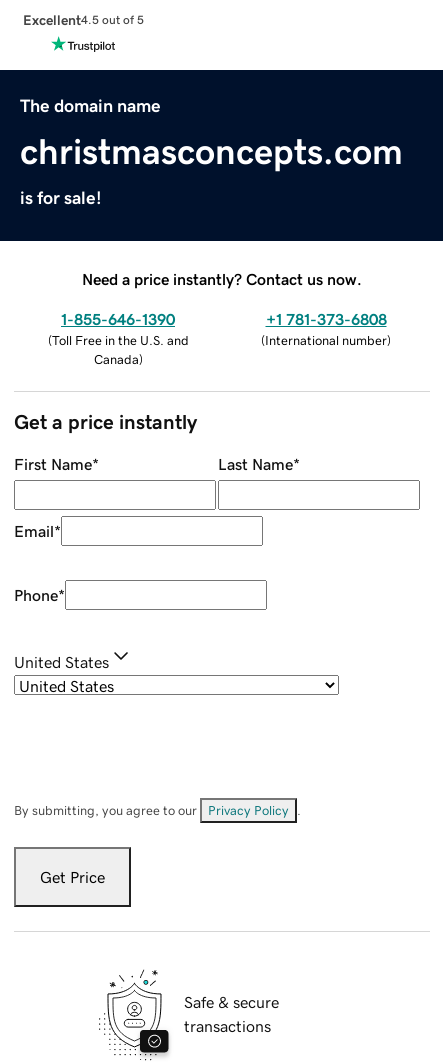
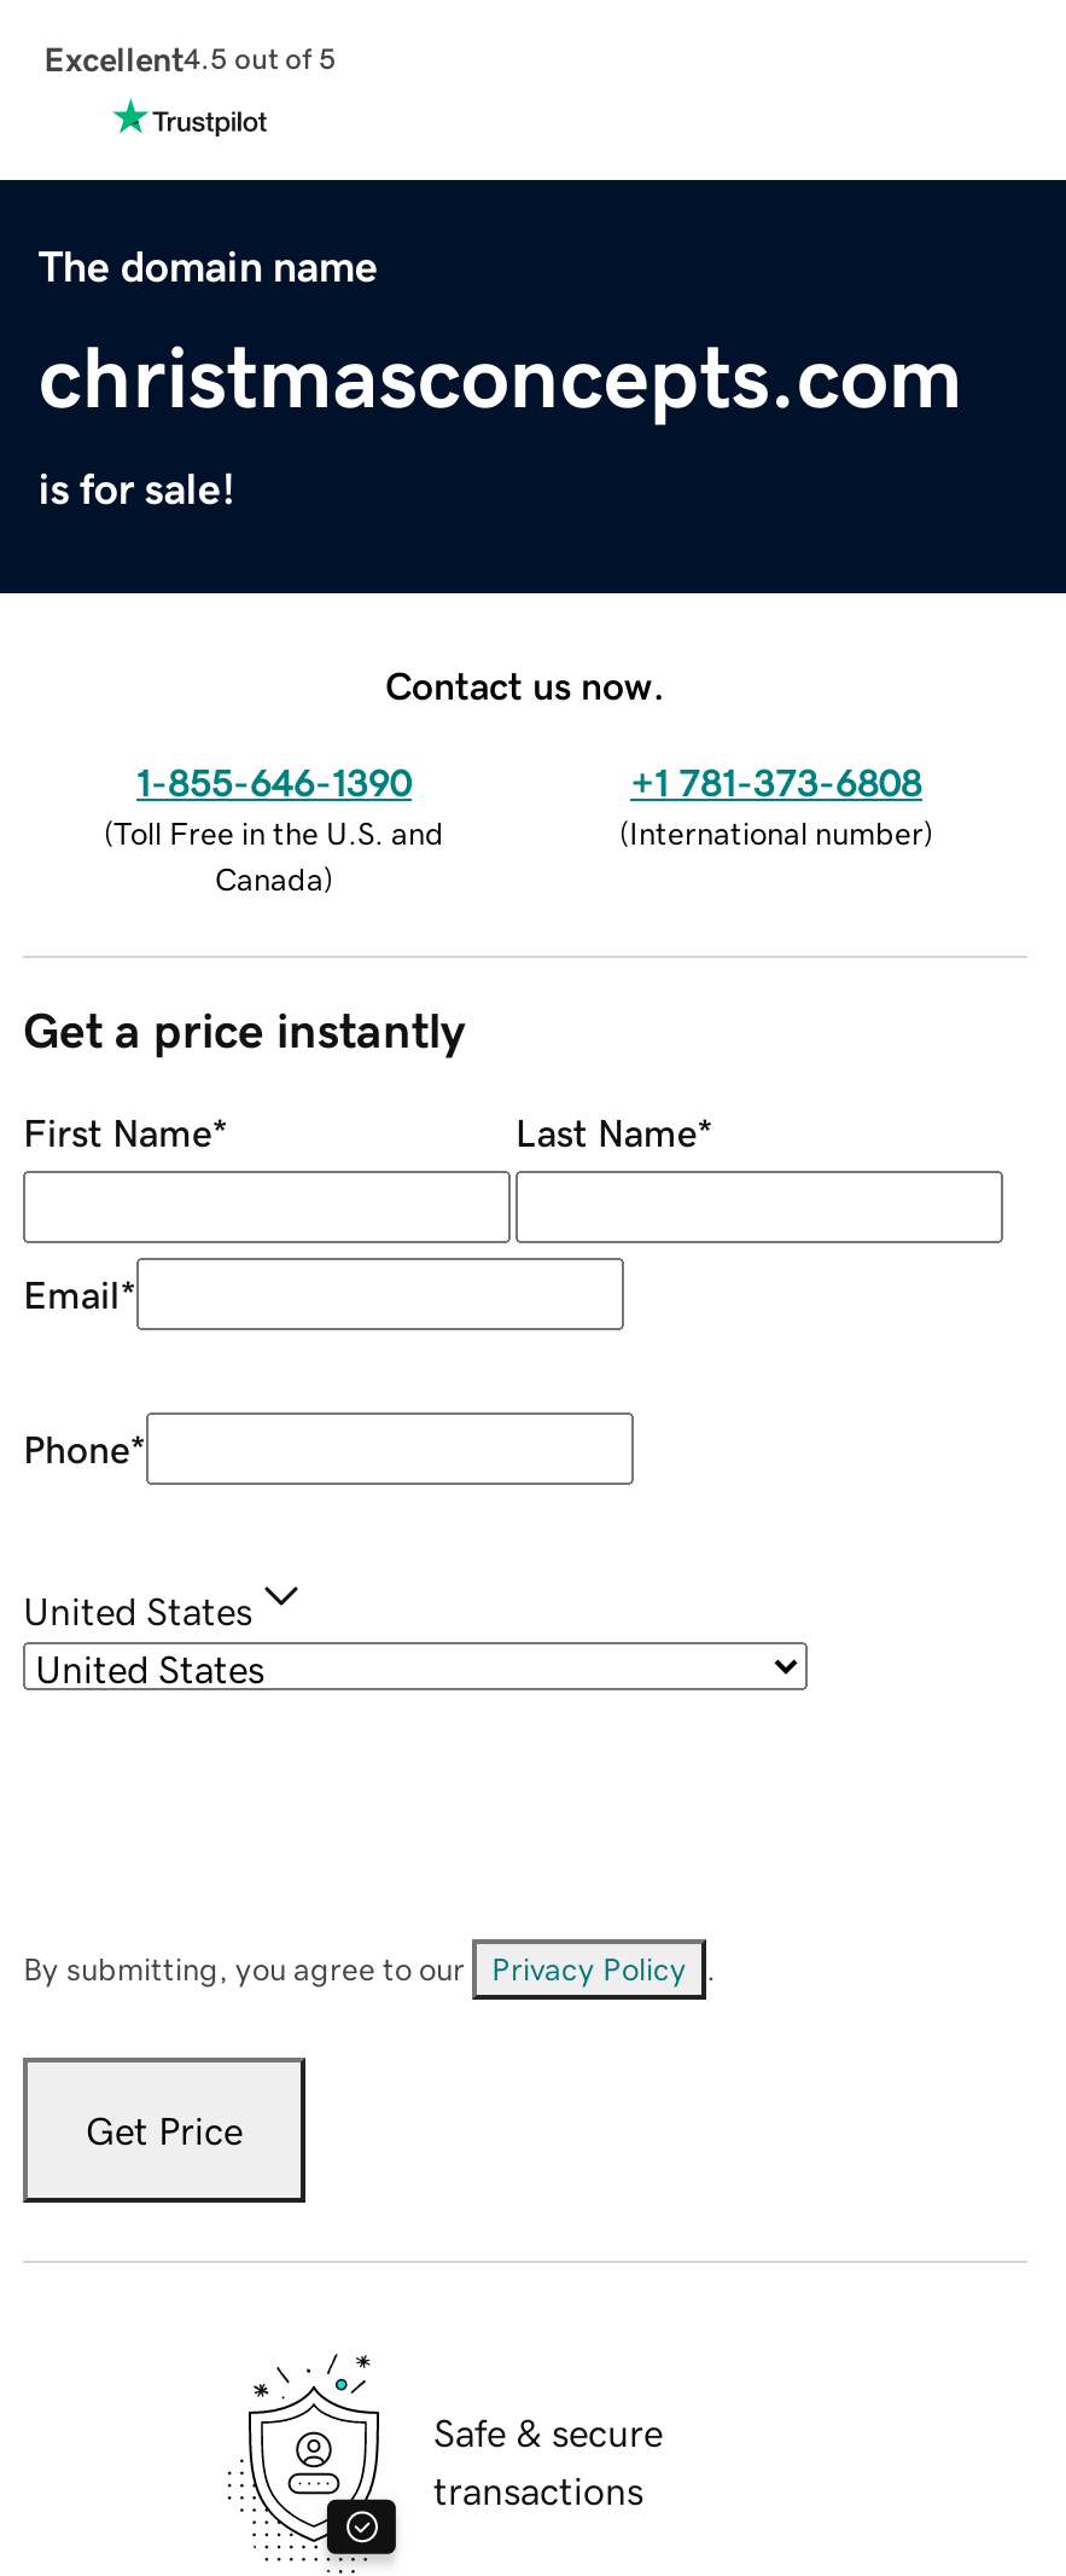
[82,271,362,287] Need a price instantly? Contact us now. -> [385,665,665,703] Contact us now.

